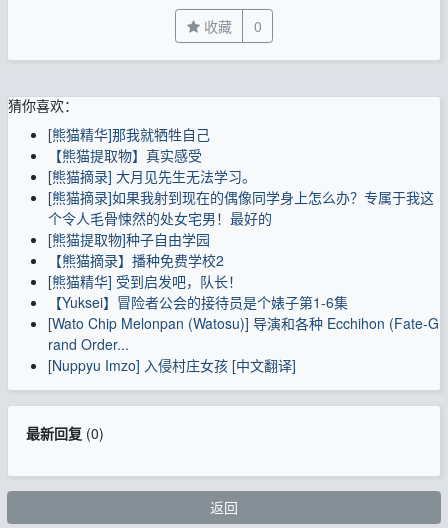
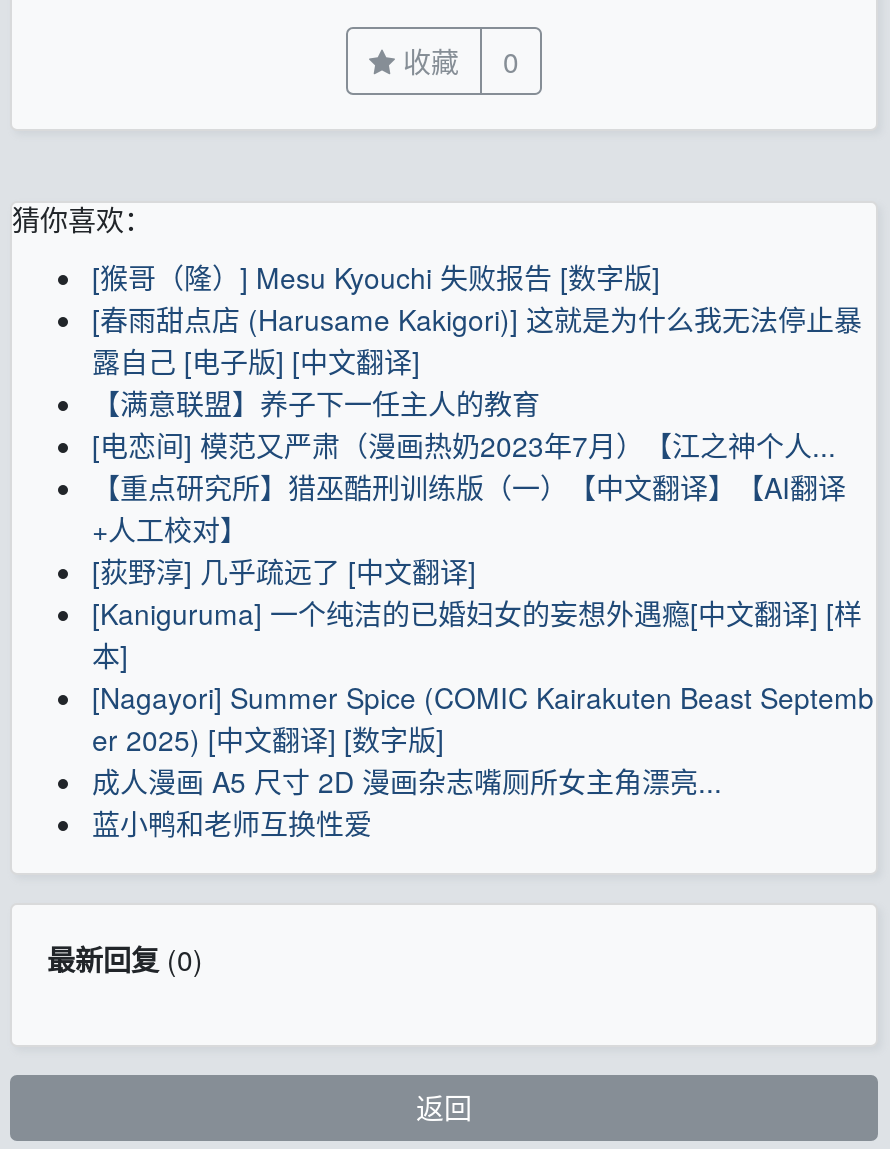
[48,124,439,375] [熊猫精华]那我就牺牲自己 | 【熊猫提取物】真实感受 | [熊猫摘录] 大月见先生无法学习。 | [熊猫摘录]如果我射到现在的偶像同学身上怎么办？专属于我这 | 个令人毛骨悚然的处女宅男！最好的 | [熊猫提取物]种子自由学园 | 【熊猫摘录】播种免费学校2 | [熊猫精华] 受到启发吧，队长！ | 【Yuksei】冒险者公会的接待员是个婊子第1-6集 | [Wato Chip Melonpan (Watosu)] 导演和各种 Ecchihon (Fate-G | rand Order... | [Nuppyu Imzo] 入侵村庄女孩 [中文翻译] -> [92,257,874,843] [猴哥（隆）] Mesu Kyouchi 失败报告 [数字版] | [春雨甜点店 (Harusame Kakigori)] 这就是为什么我无法停止暴 | 露自己 [电子版] [中文翻译] | 【满意联盟】养子下一任主人的教育 | [电恋间] 模范又严肃（漫画热奶2023年7月）【江之神个人... | 【重点研究所】猎巫酷刑训练版（一）【中文翻译】【AI翻译 | +人工校对】 | [荻野淳] 几乎疏远了 [中文翻译] | [Kaniguruma] 一个纯洁的已婚妇女的妄想外遇瘾[中文翻译] [样 | 本] | [Nagayori] Summer Spice (COMIC Kairakuten Beast Septemb | er 2025) [中文翻译] [数字版] | 成人漫画 A5 尺寸 2D 漫画杂志嘴厕所女主角漂亮... | 蓝小鸭和老师互换性爱

